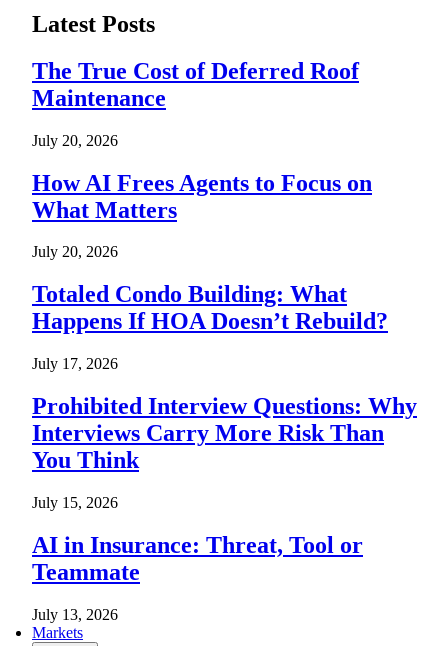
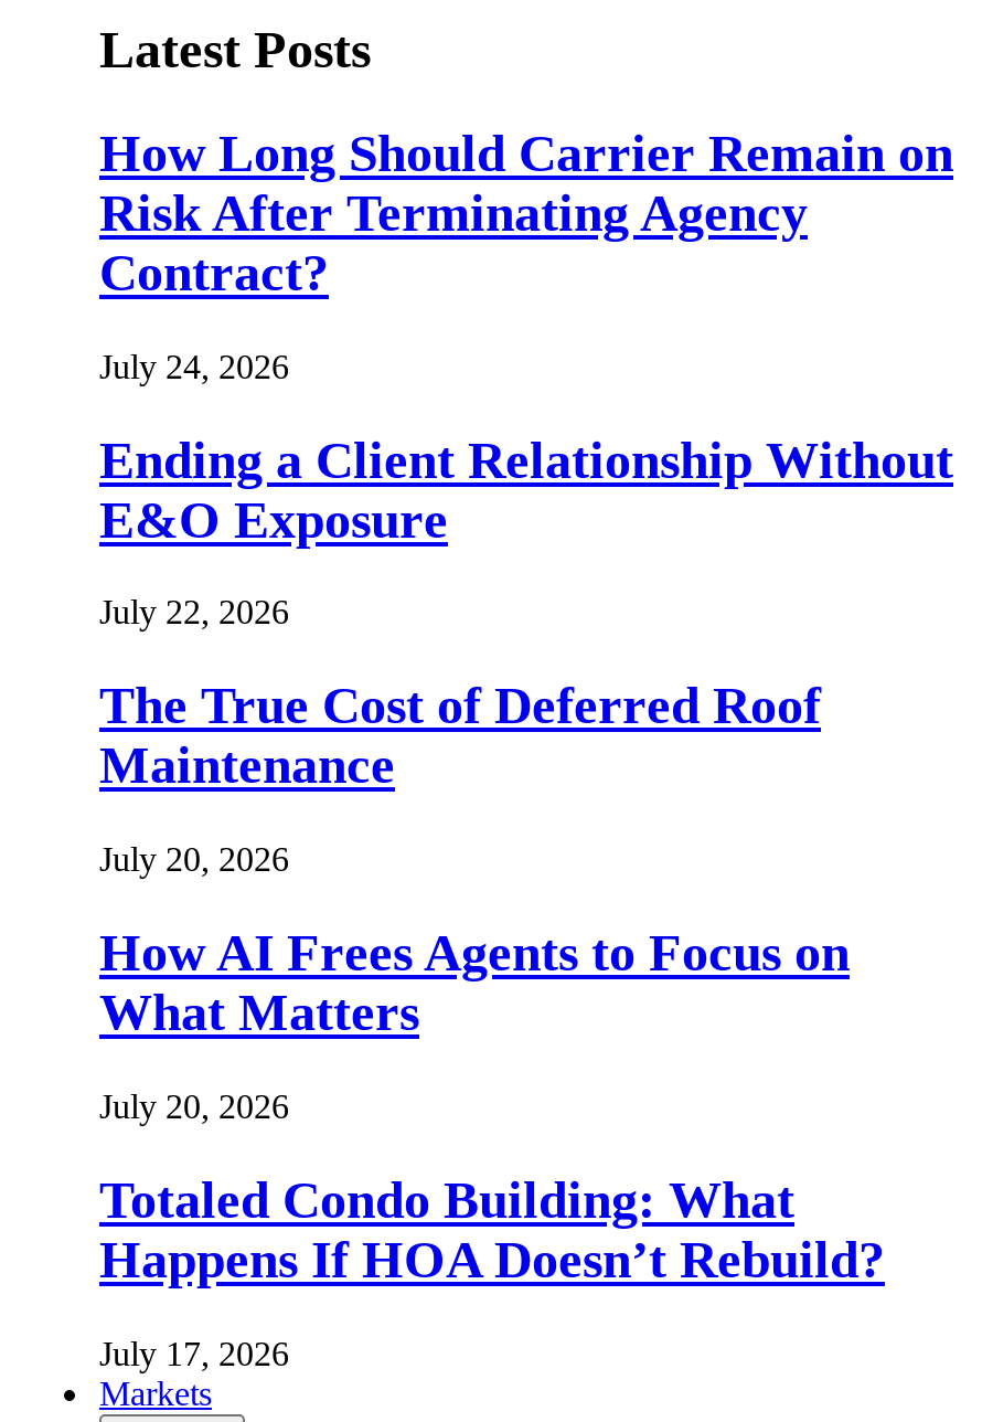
none -> [99,124,953,631] How Long Should Carrier Remain on | Risk After Terminating Agency | Contract? | July 24, 2026 | Ending a Client Relationship Without | E&O Exposure | July 22, 2026
moved [32,58,388,372] -> [99,677,885,1372]: The True Cost of Deferred Roof | Maintenance | July 20, 2026 | ... | Happens If HOA Doesn’t Rebuild? | July 17, 2026
[32,393,417,623] Prohibited Interview Questions: Why | Interviews Carry More Risk Than | You Think | July 15, 2026 | AI in Insurance: Threat, Tool or | Teammate | July 13, 2026 -> none

